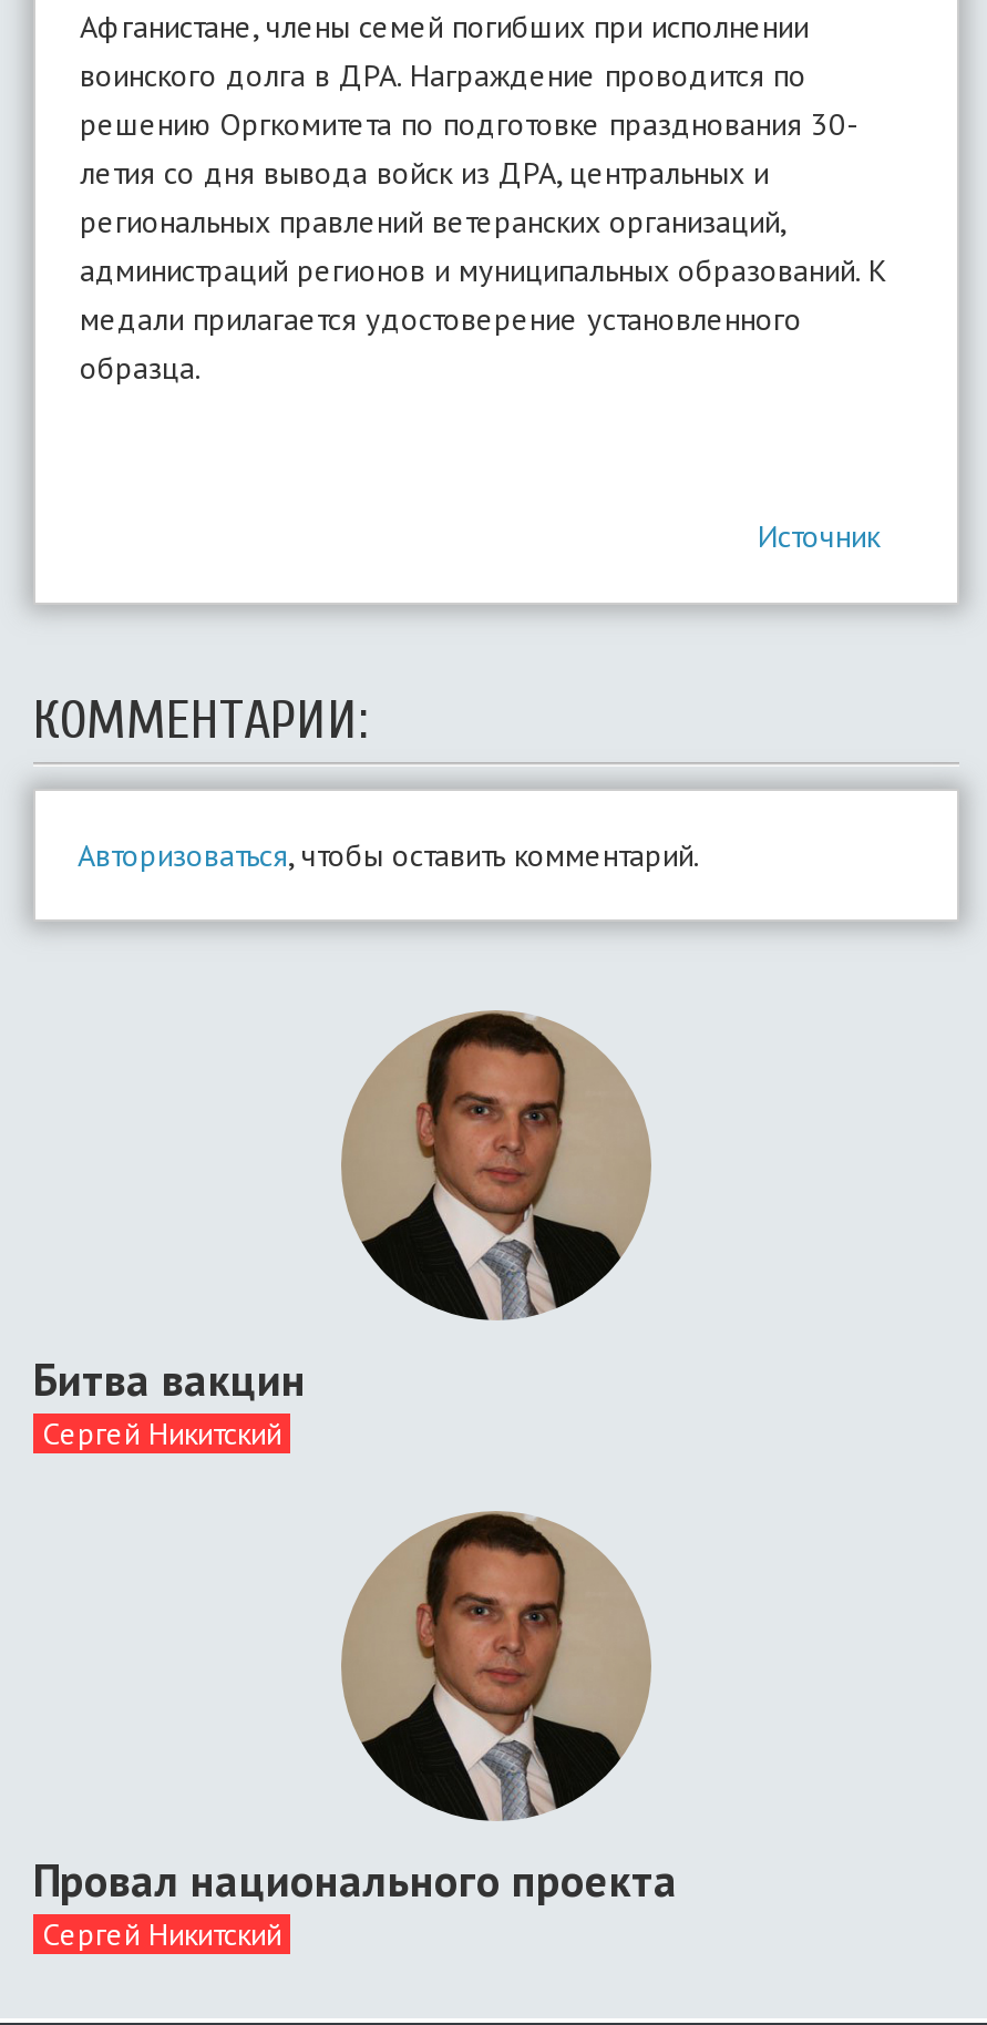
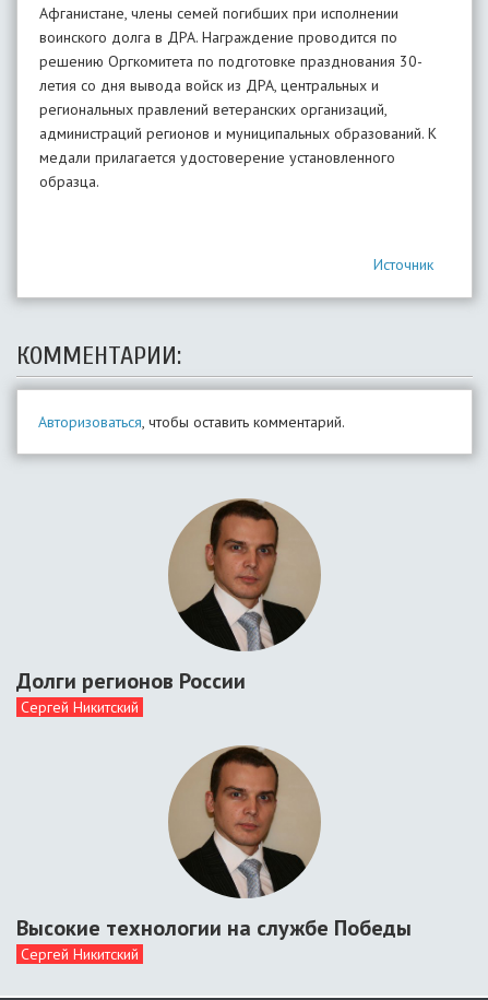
[33,1351,306,1409] Битва вакцин -> [16,667,246,695] Долги регионов России
[33,1852,678,1910] Провал национального проекта -> [16,914,412,942] Высокие технологии на службе Победы

